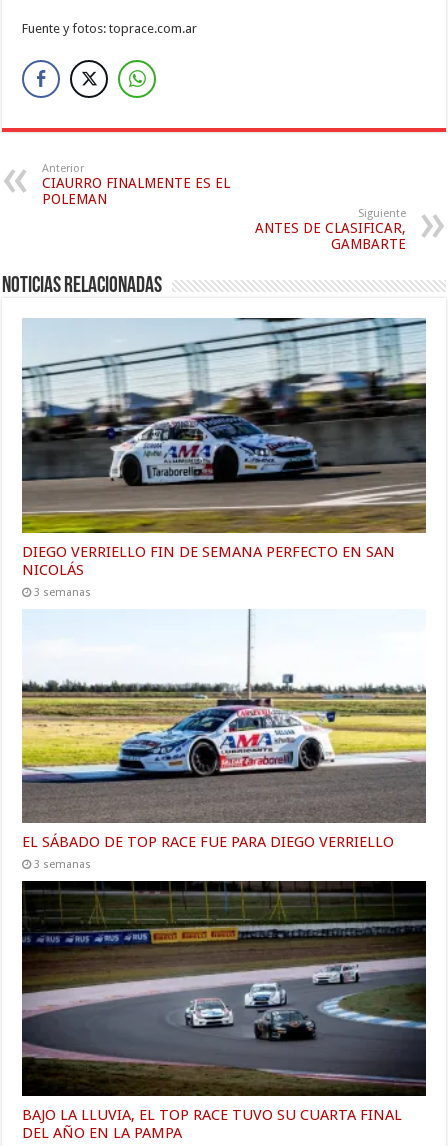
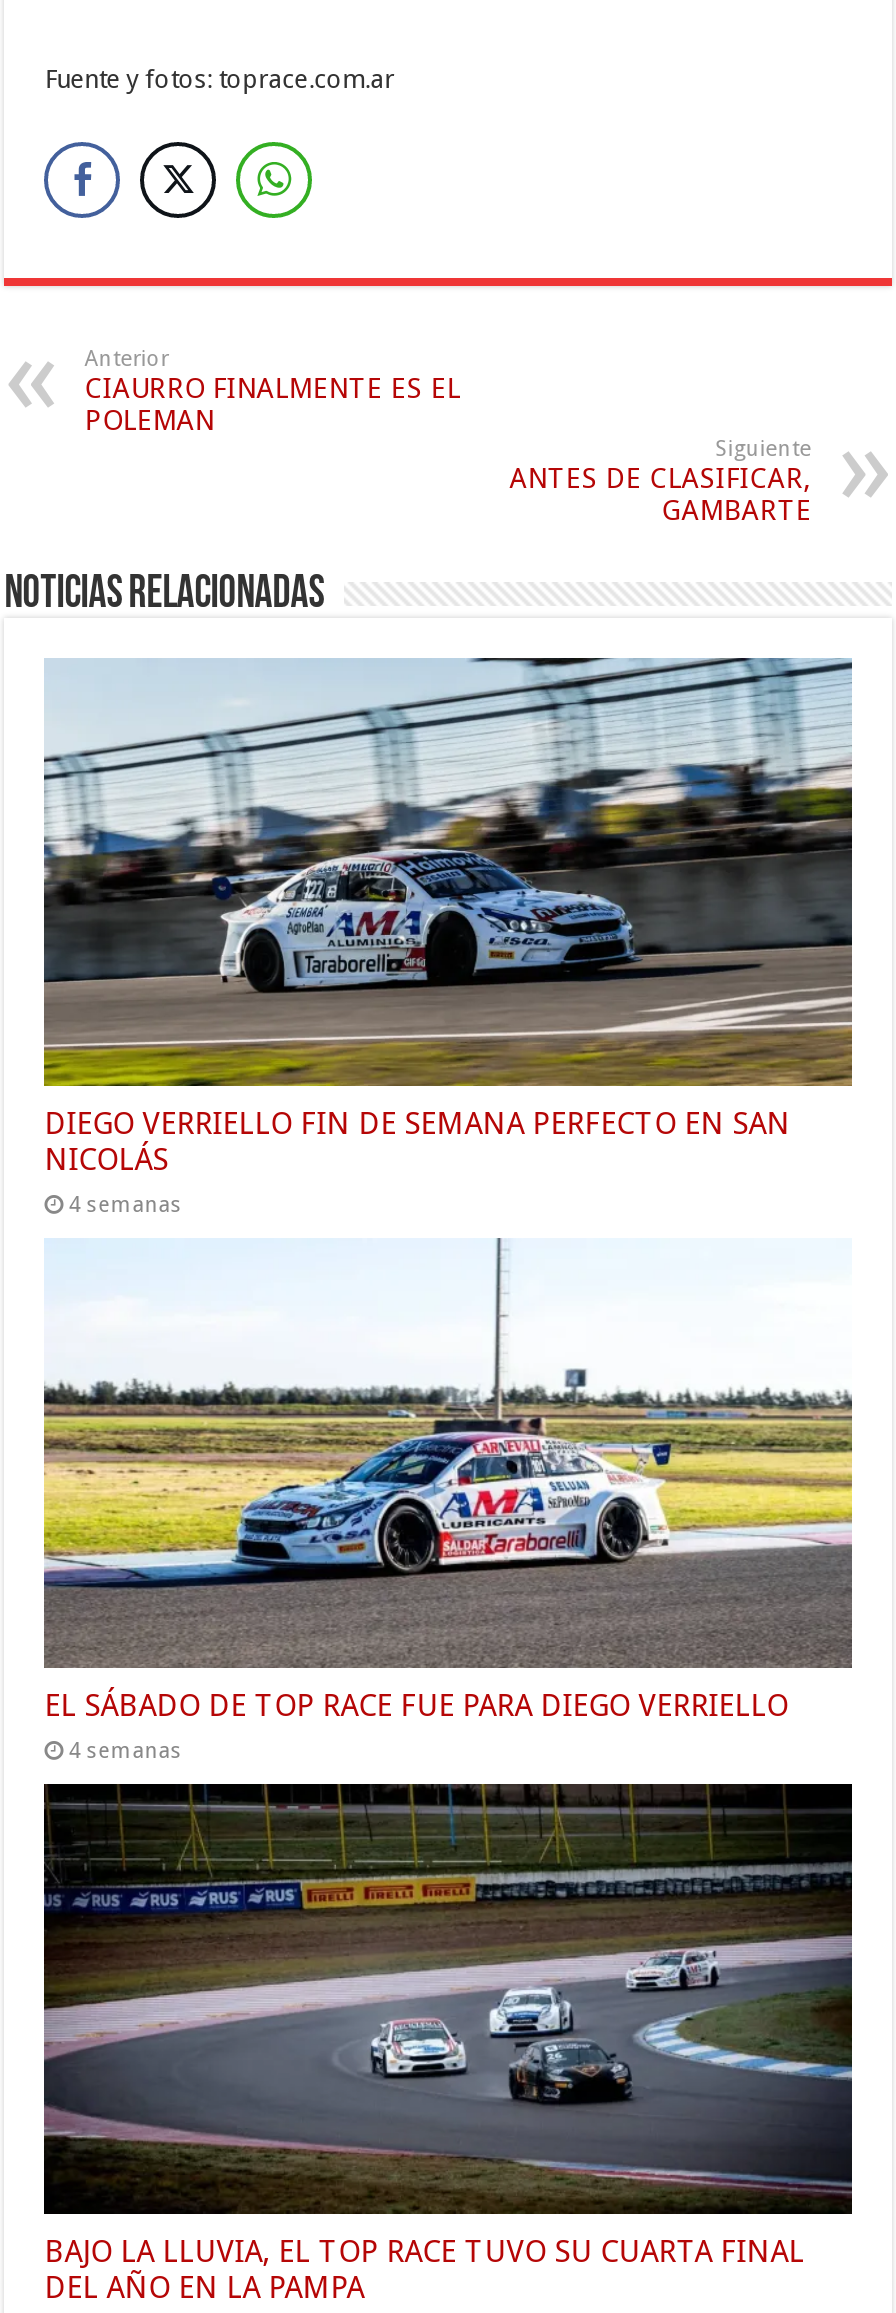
[34,585,91,598] 3 semanas -> [68,1192,182,1218] 4 semanas
[34,858,91,871] 3 semanas -> [68,1738,182,1764] 4 semanas

